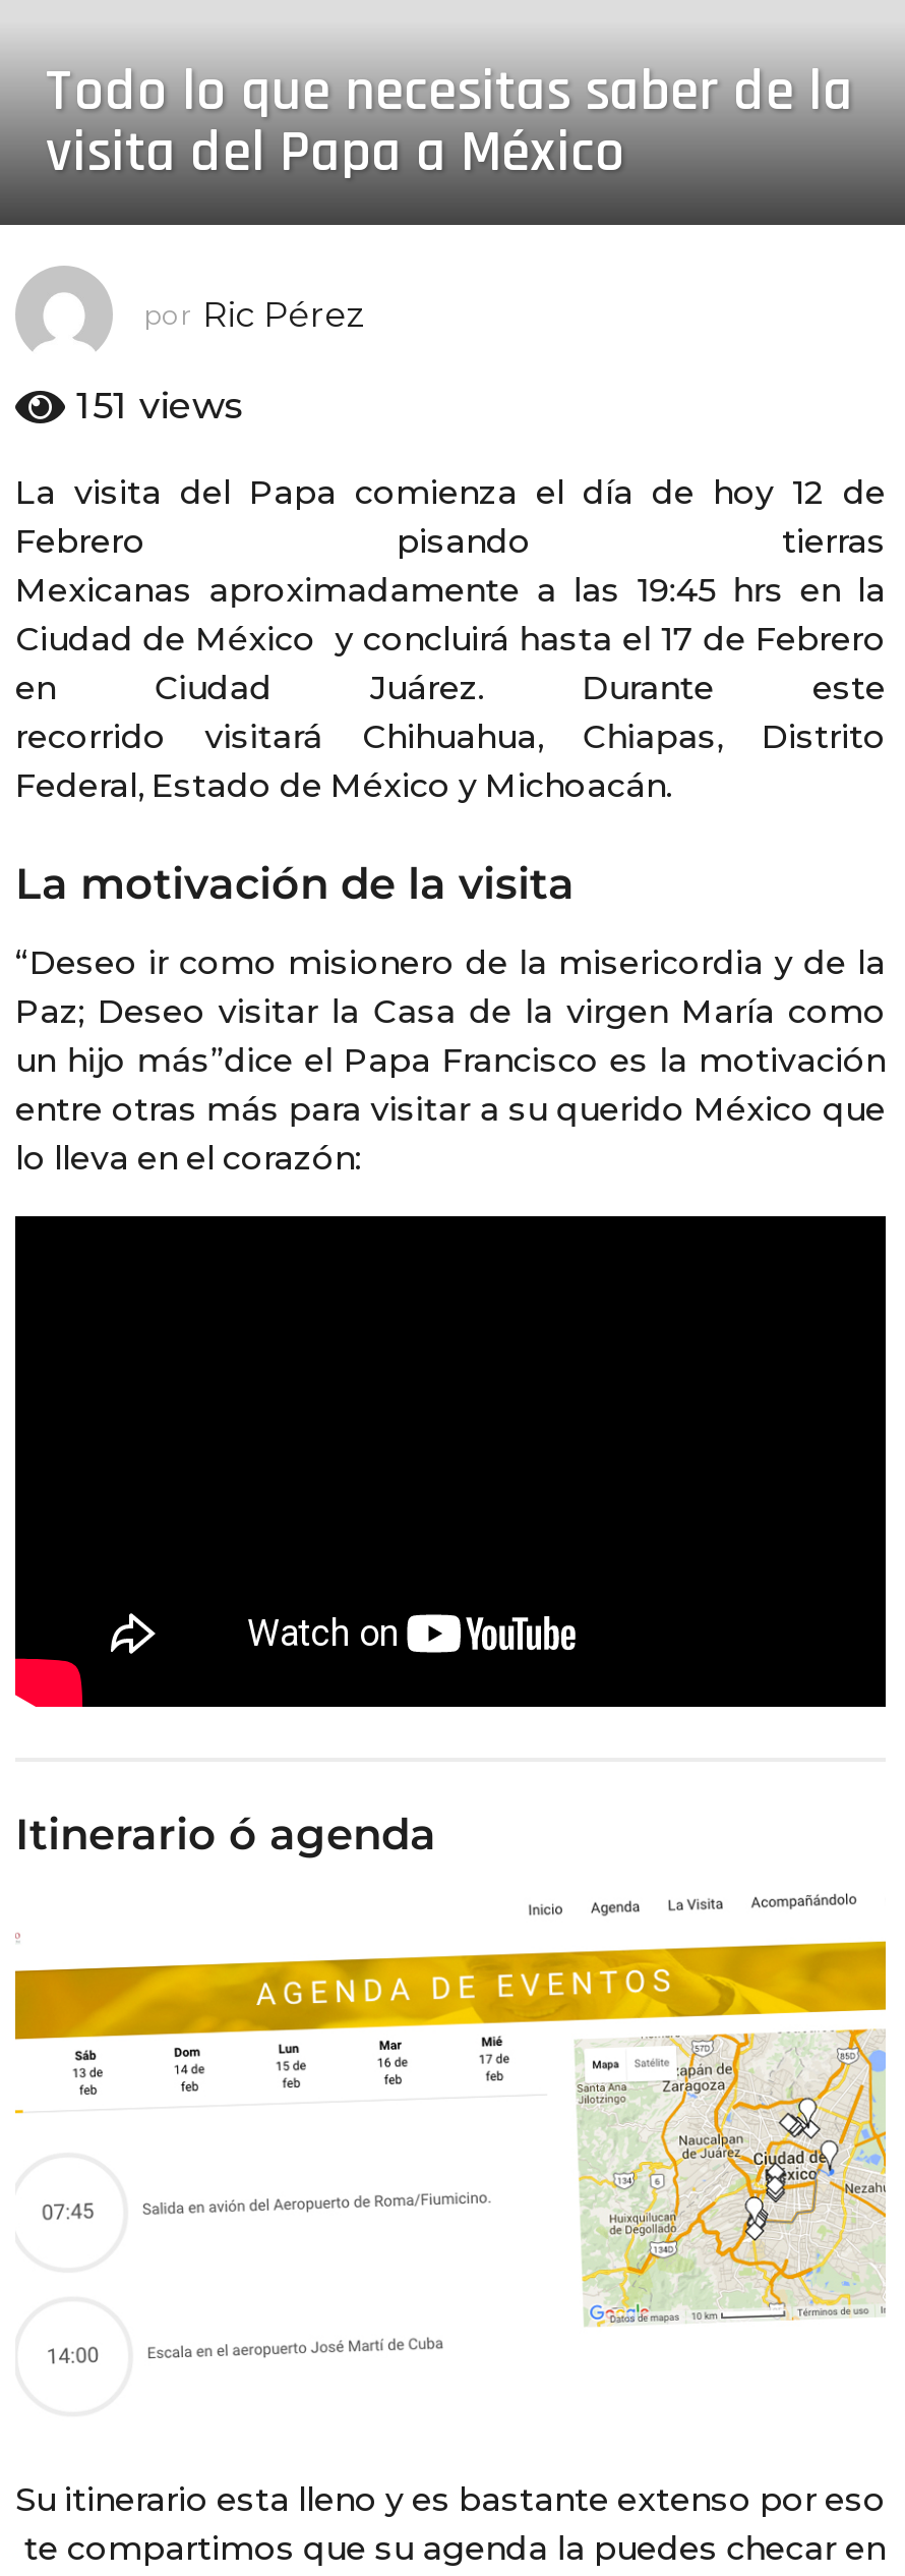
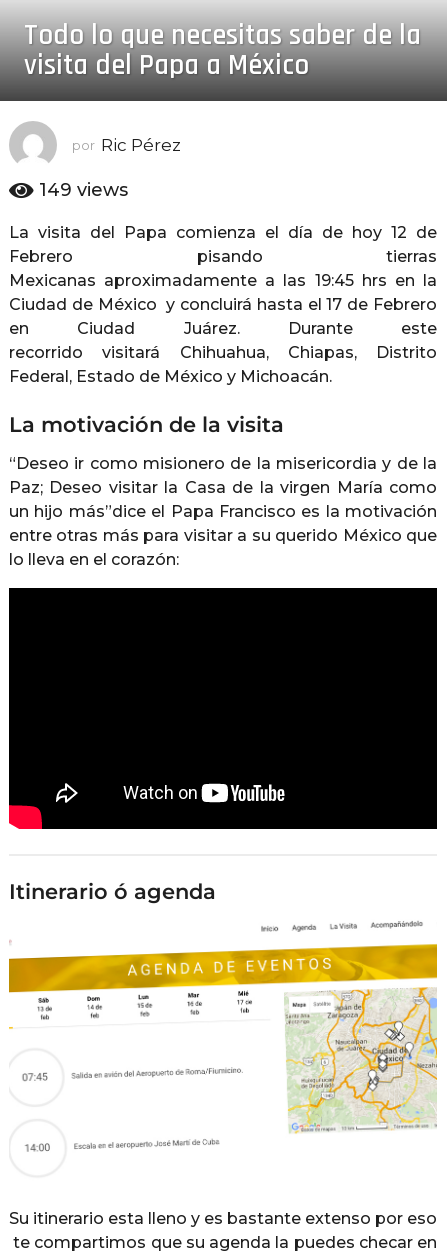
[76,384,243,429] 151 views -> [39,179,128,201] 149 views

